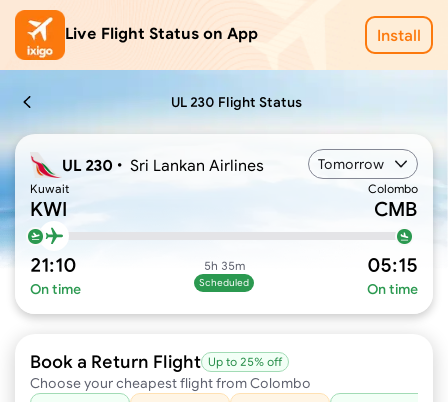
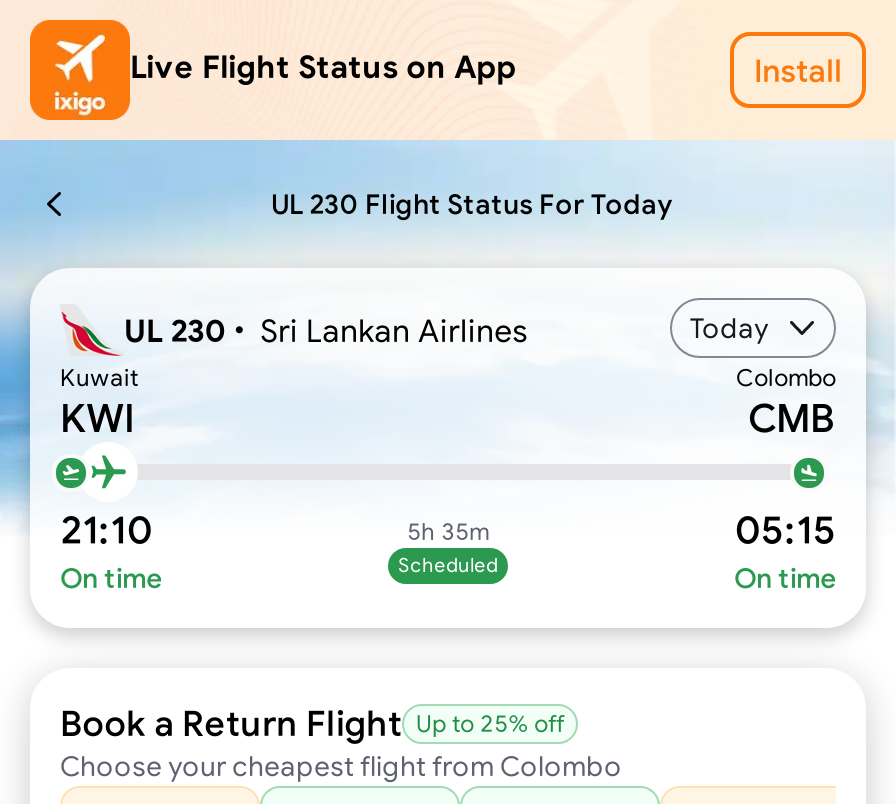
[170,93,301,109] UL 230 Flight Status -> [271,187,673,219] UL 230 Flight Status For Today
[318,155,384,171] Tomorrow -> [690,311,768,343] Today

